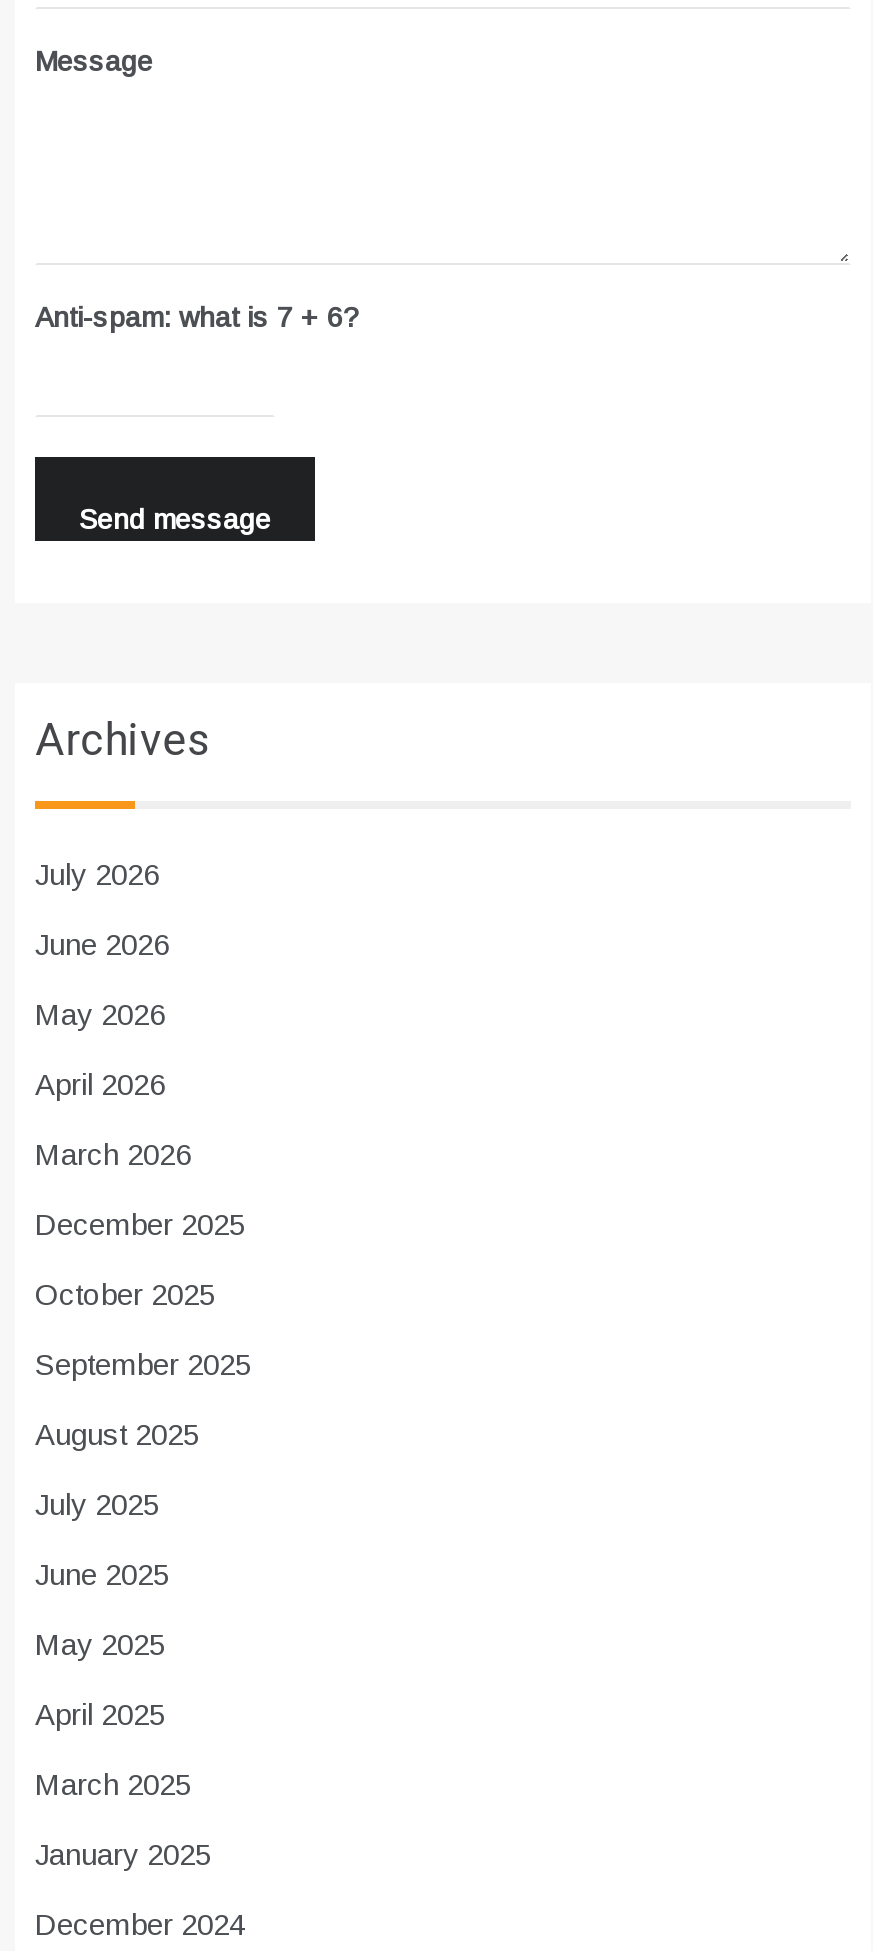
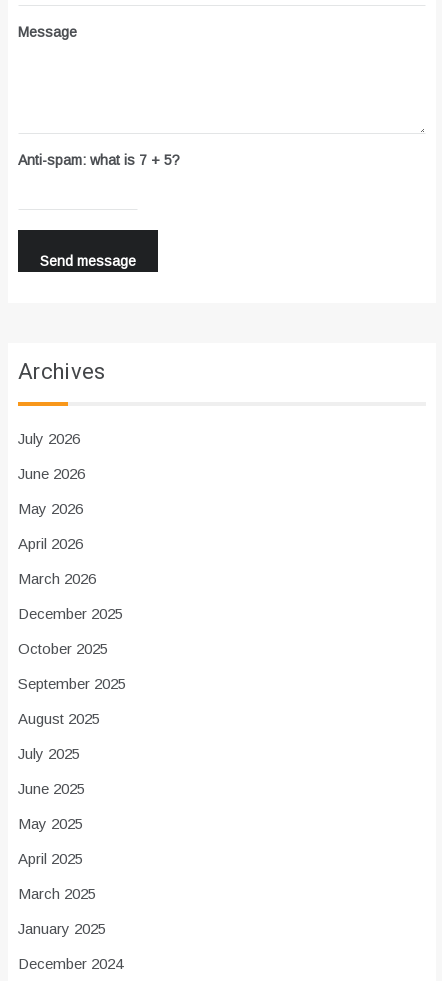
[35,301,359,333] Anti-spam: what is 7 + 6? -> [18,152,180,168] Anti-spam: what is 7 + 5?

